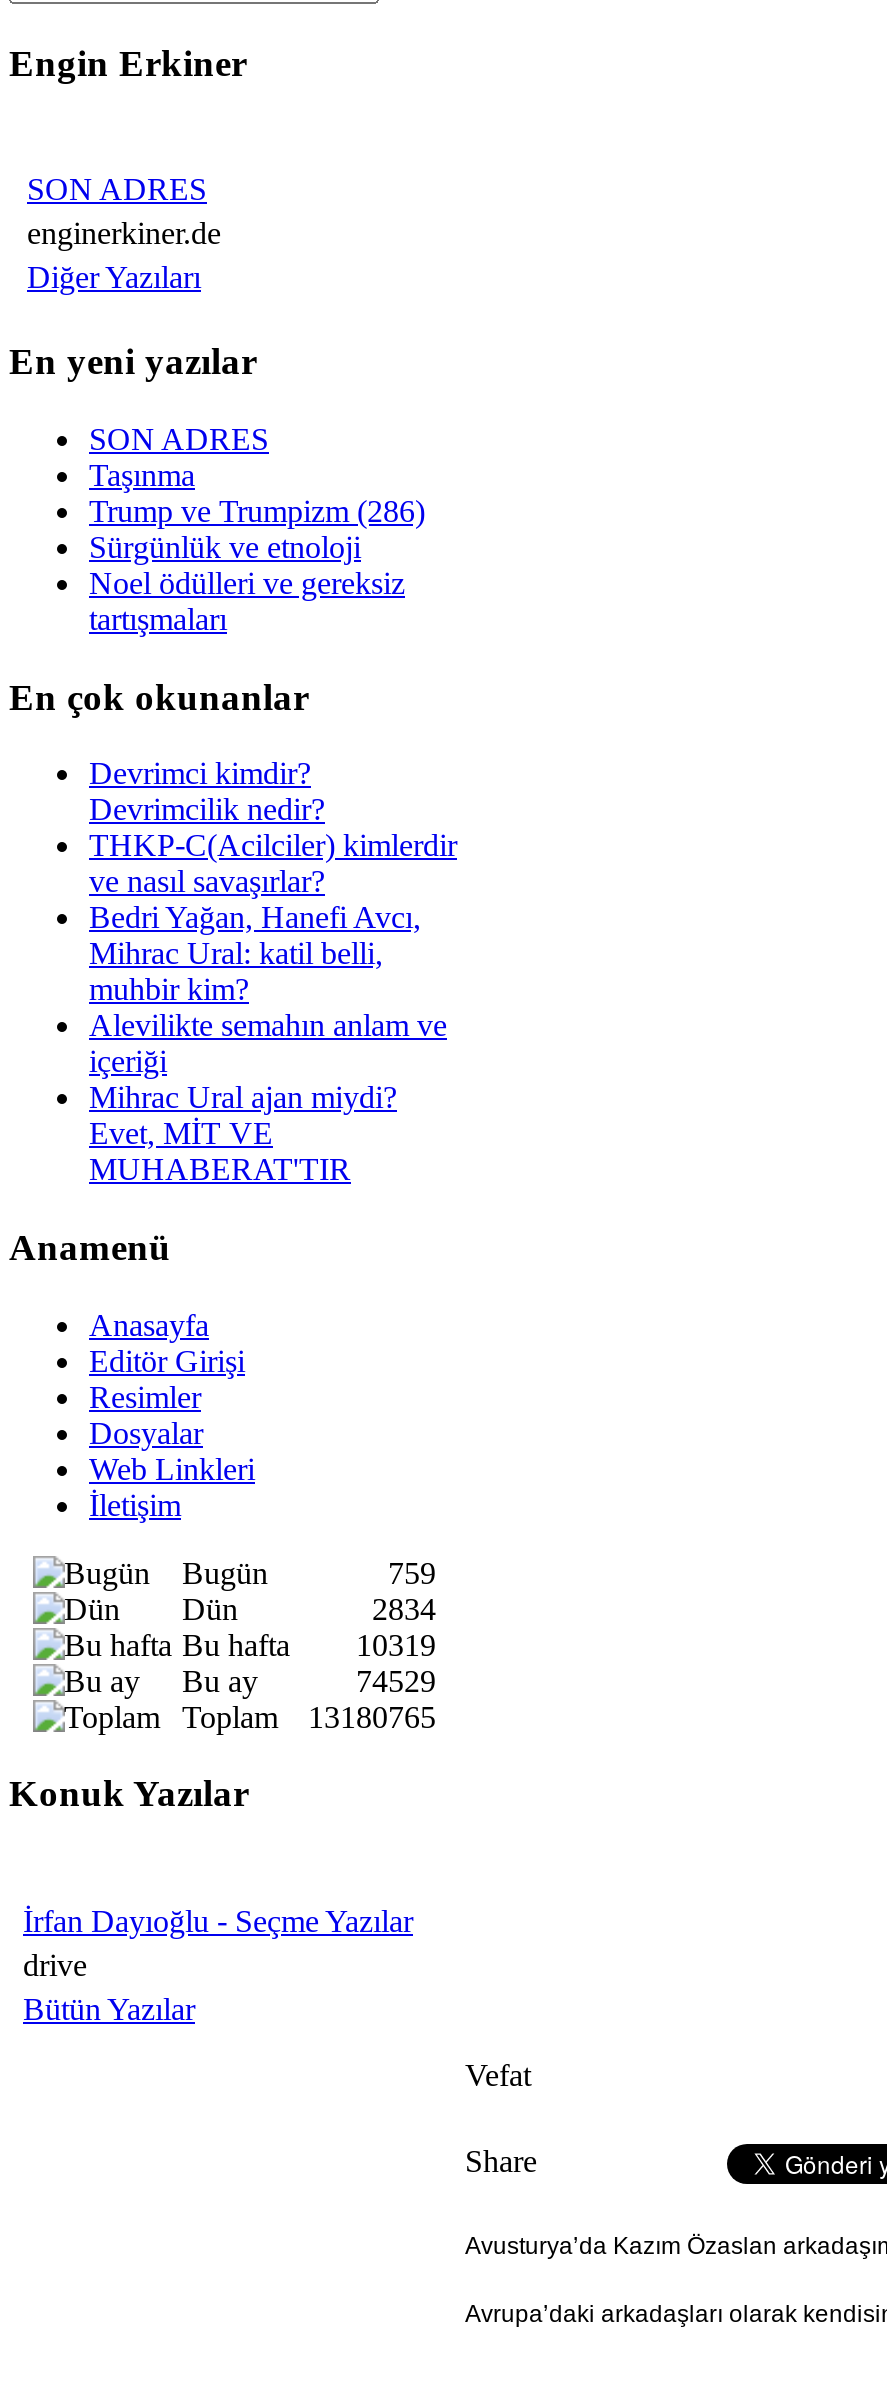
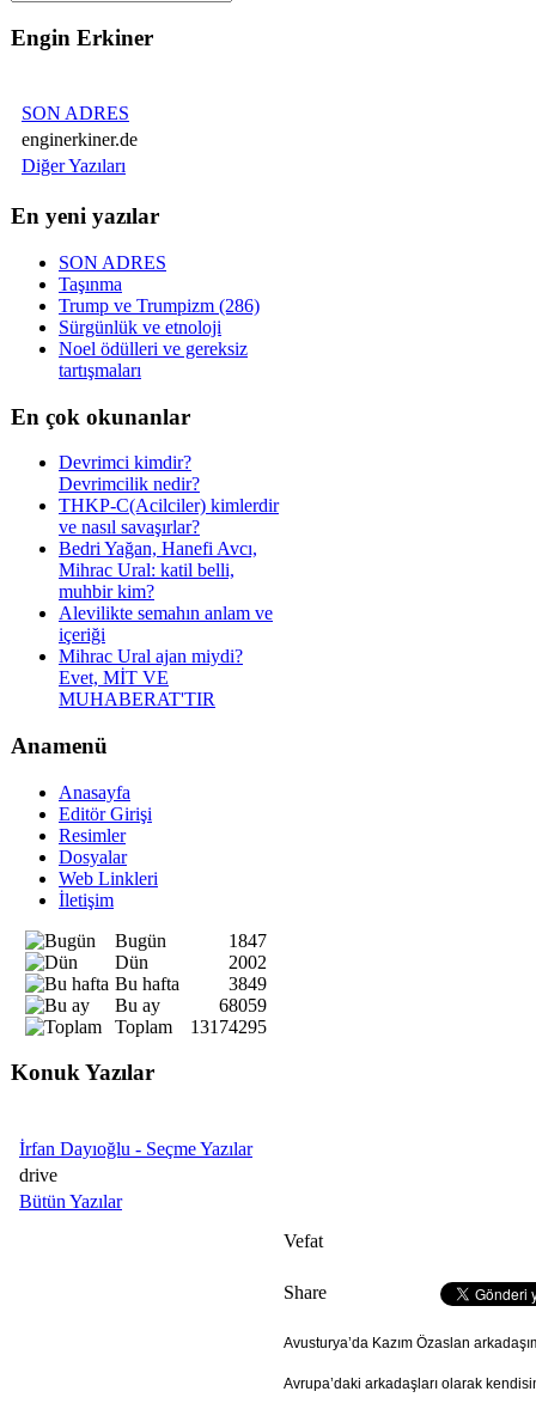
[388,1556,436,1590] 759 -> [228,930,266,951] 1847
[372,1592,436,1626] 2834 -> [228,952,266,972] 2002
[356,1628,436,1662] 10319 -> [228,973,266,994] 3849
[356,1664,436,1698] 74529 -> [218,995,266,1015] 68059
[182,1700,436,1734] Toplam 13180765 -> [114,1016,266,1037] Toplam 13174295

